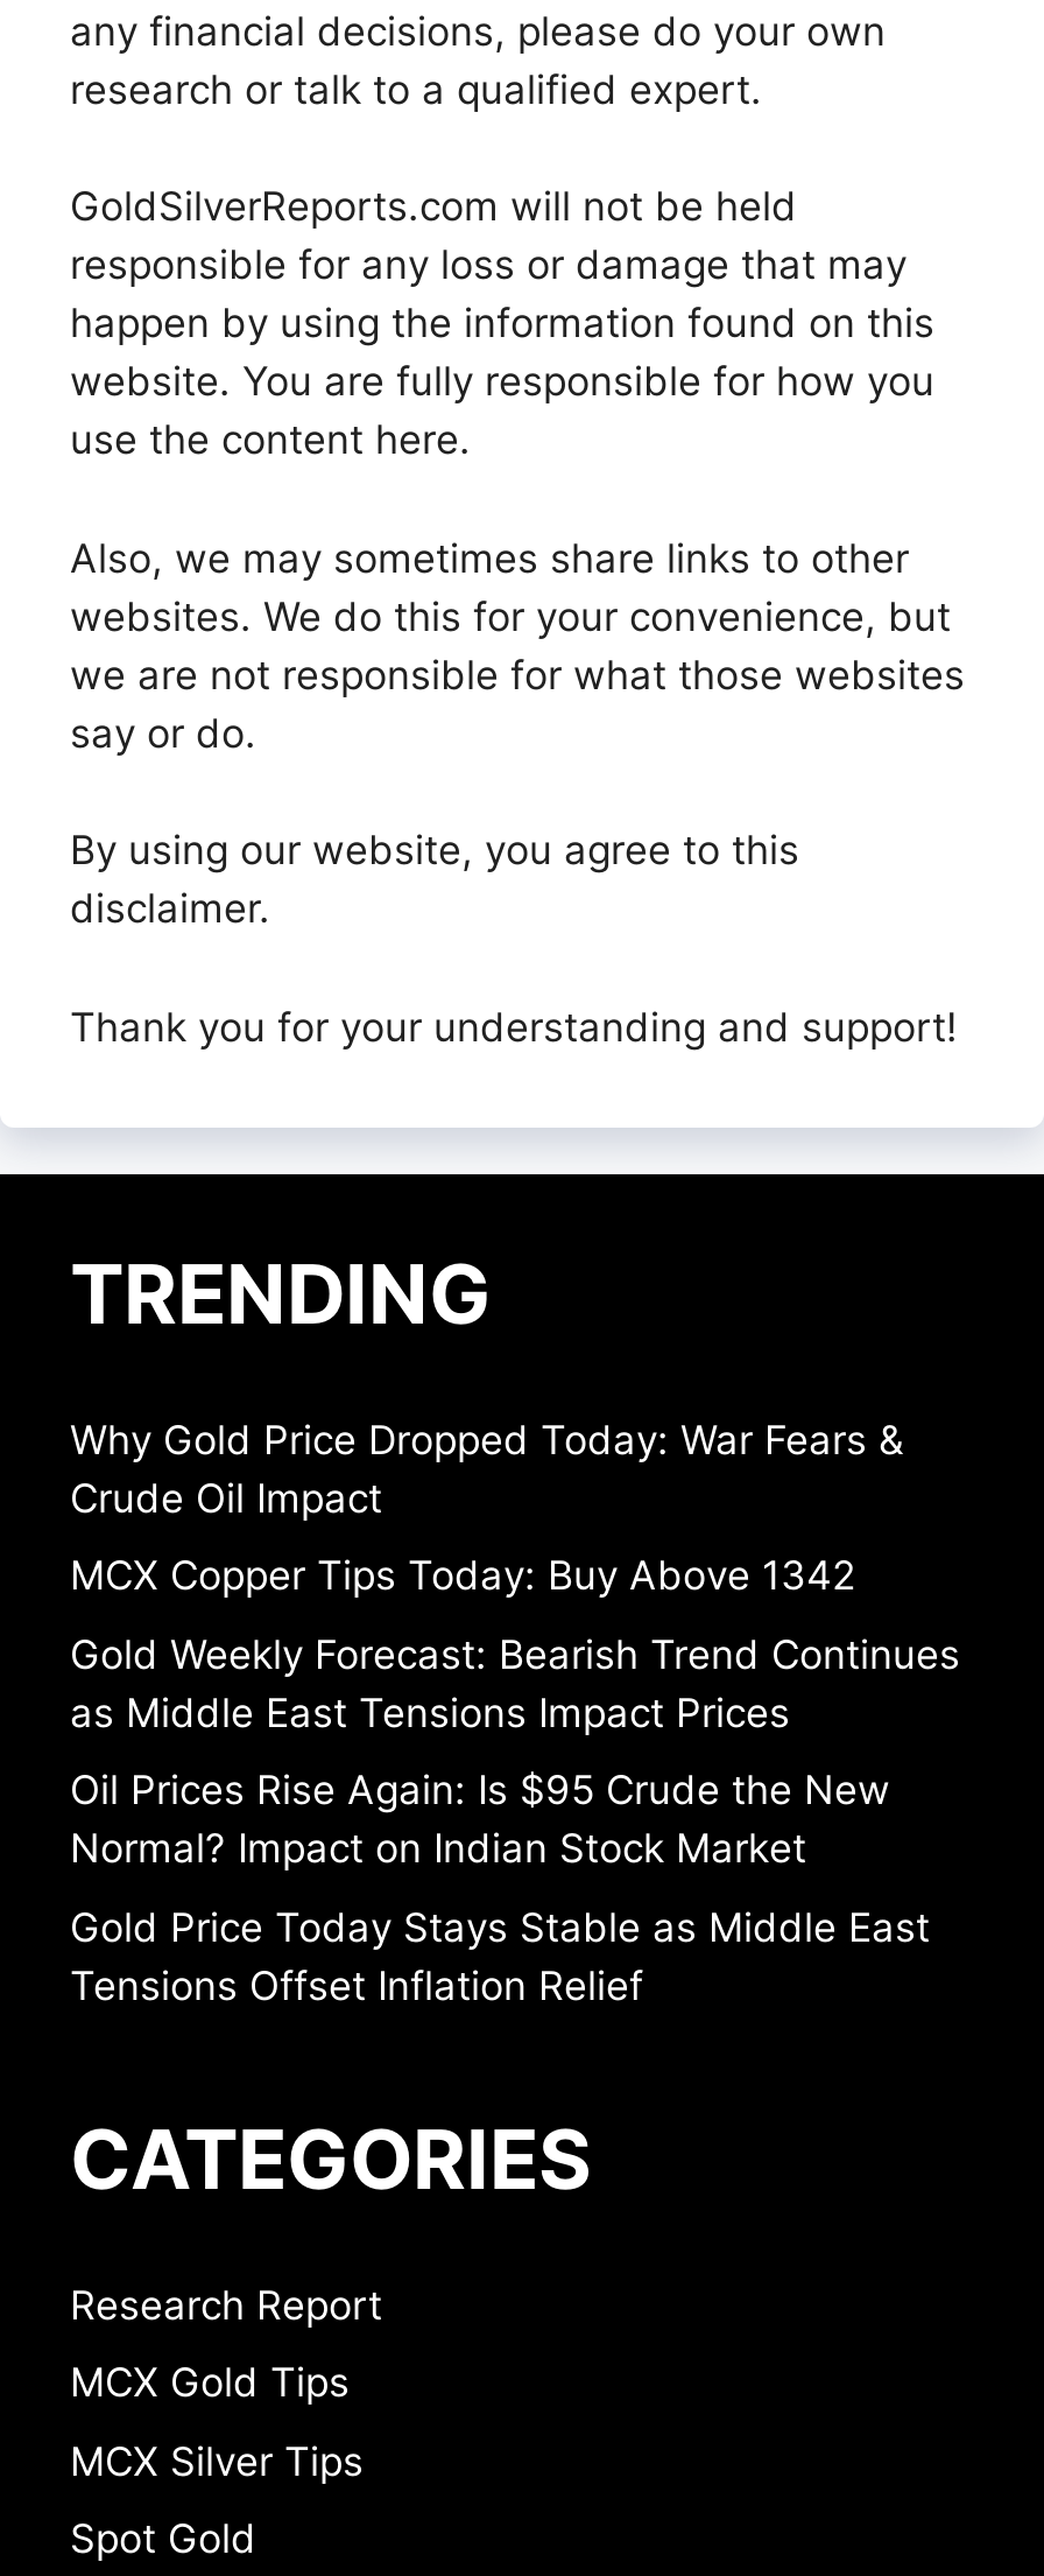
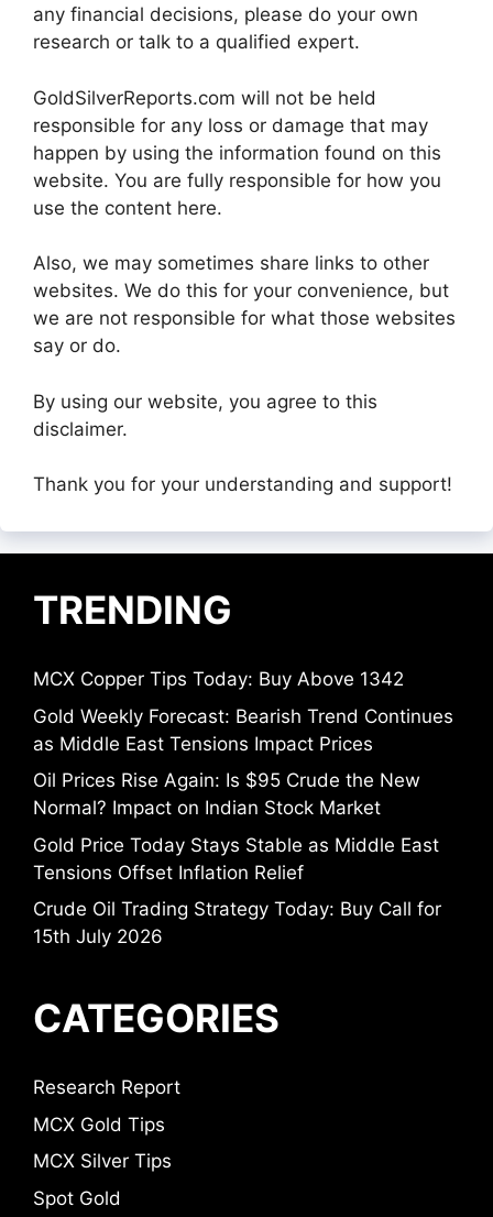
[70,1416,904,1521] Why Gold Price Dropped Today: War Fears & | Crude Oil Impact -> none
moved [70,1553,960,2009] -> [33,668,453,883]: MCX Copper Tips Today: Buy Above 1342 | Gold Weekly Forecast: Bearish Trend Continues | as Middle East Tensions Impact Prices | Oil Prices Rise Again: Is $95 Crude the New | Normal? Impact on Indian Stock Market | Gold Price Today Stays Stable as Middle East | Tensions Offset Inflation Relief
none -> [33,898,441,948] Crude Oil Trading Strategy Today: Buy Call for | 15th July 2026

